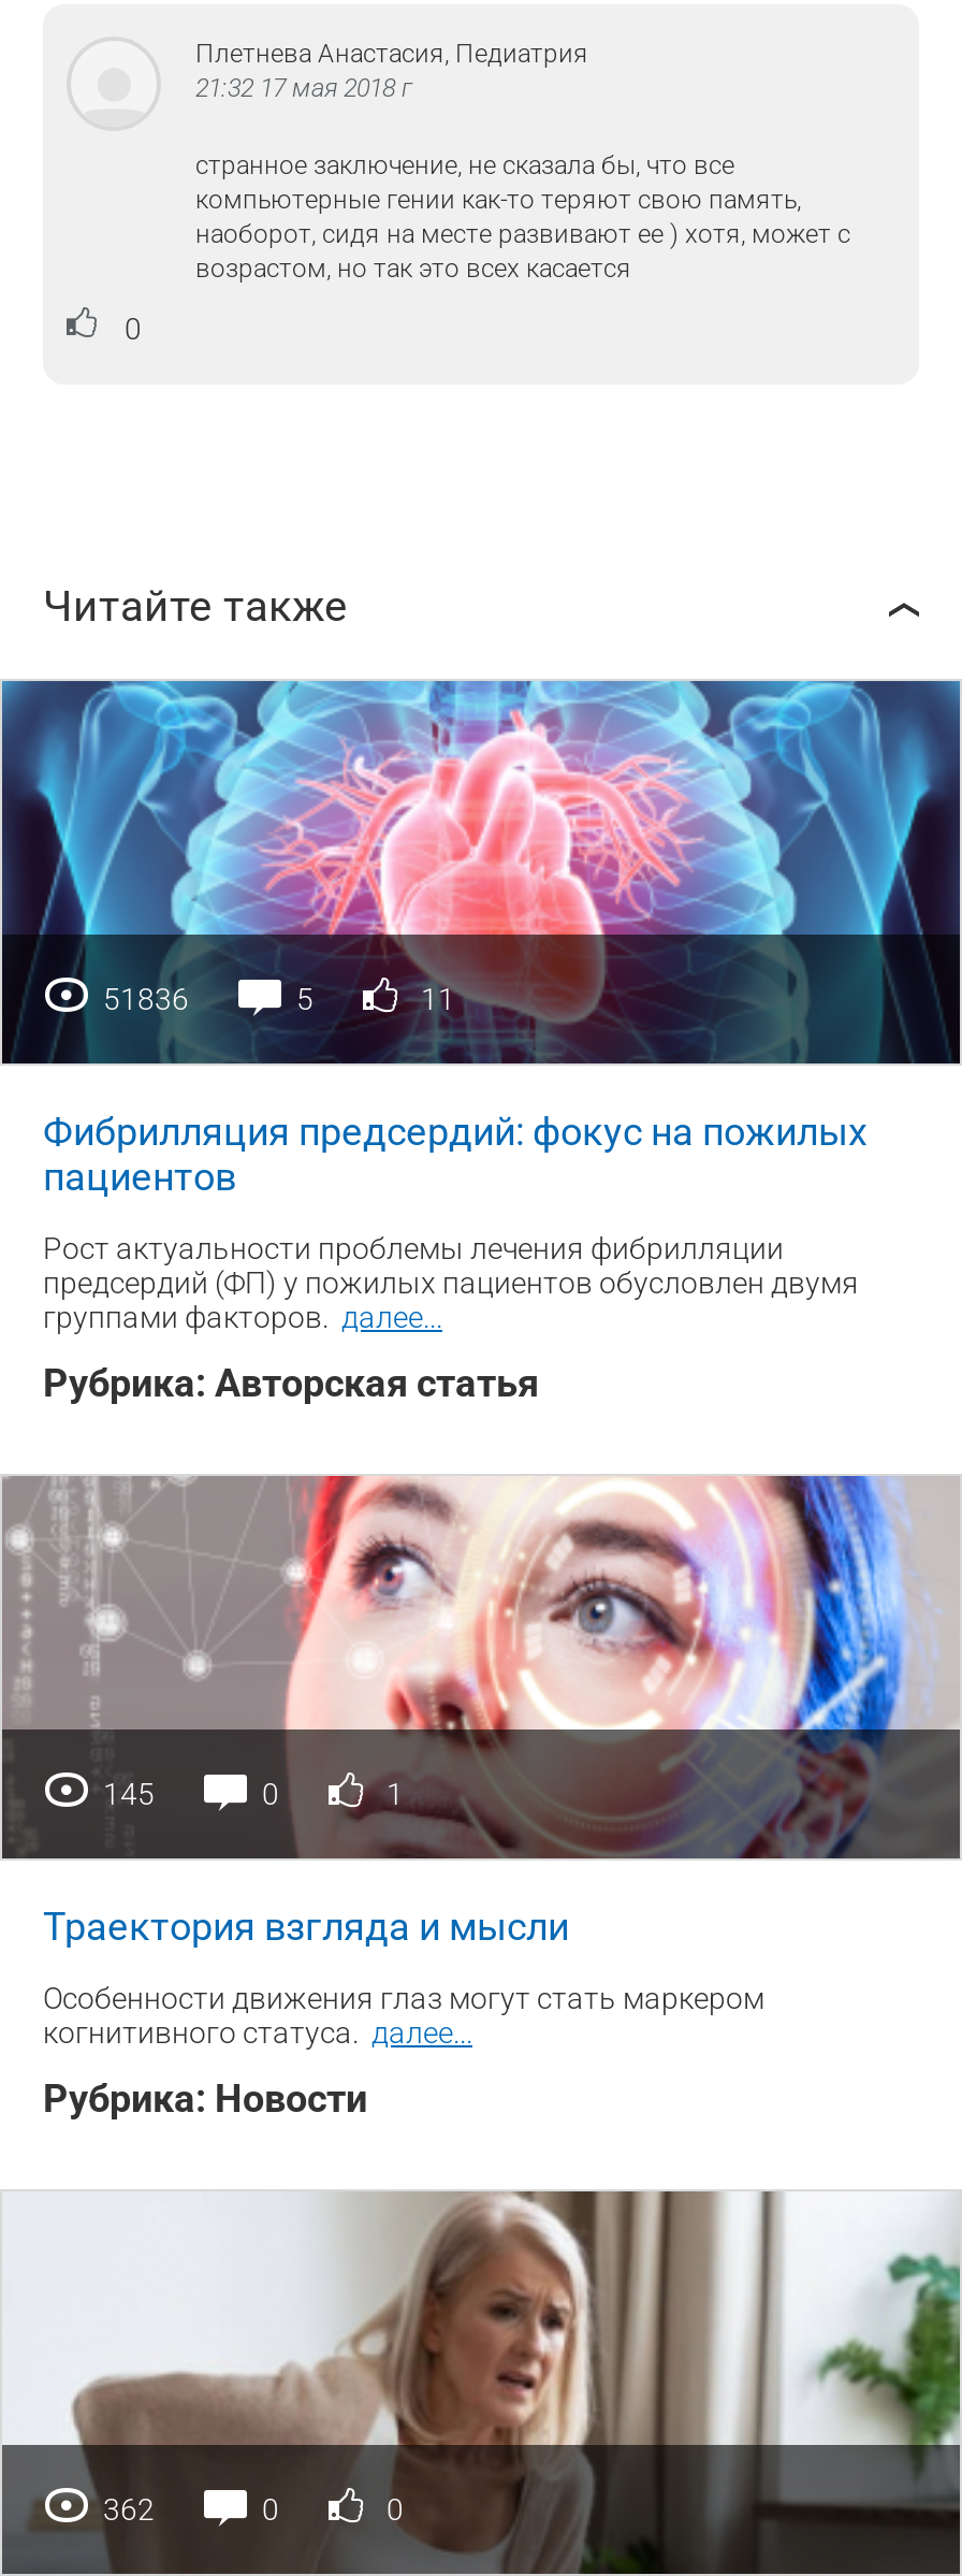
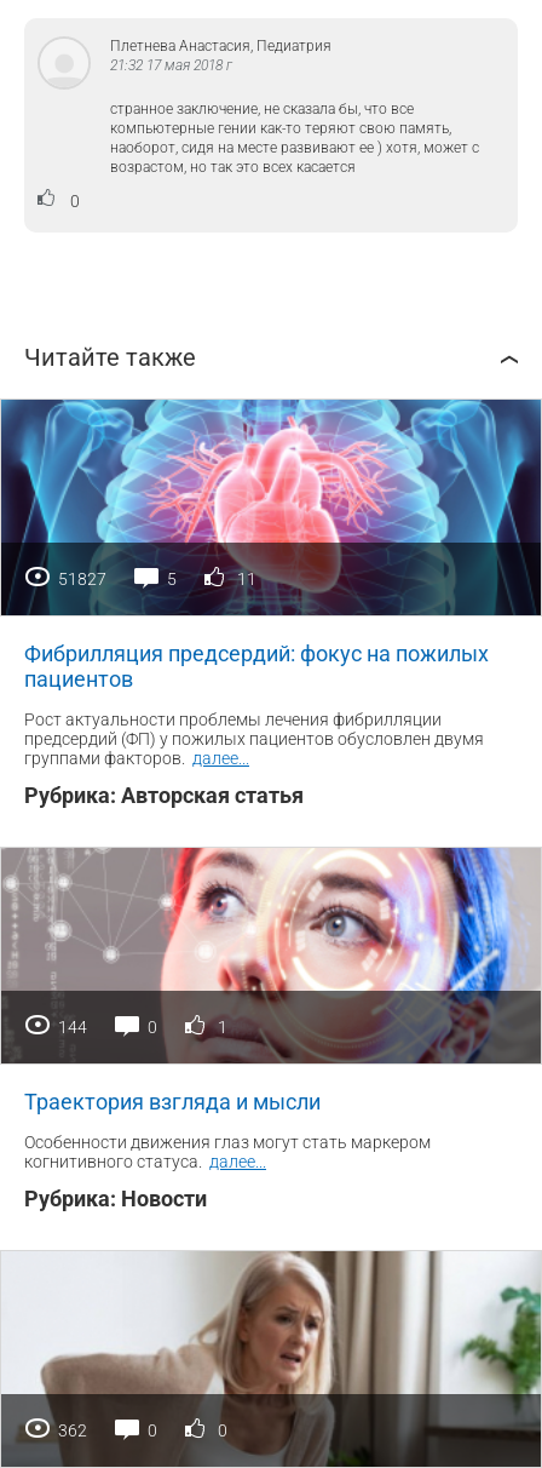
[103,982,189,1016] 51836 -> [58,569,106,589] 51827
[103,1777,155,1811] 145 -> [58,1018,87,1037] 144

